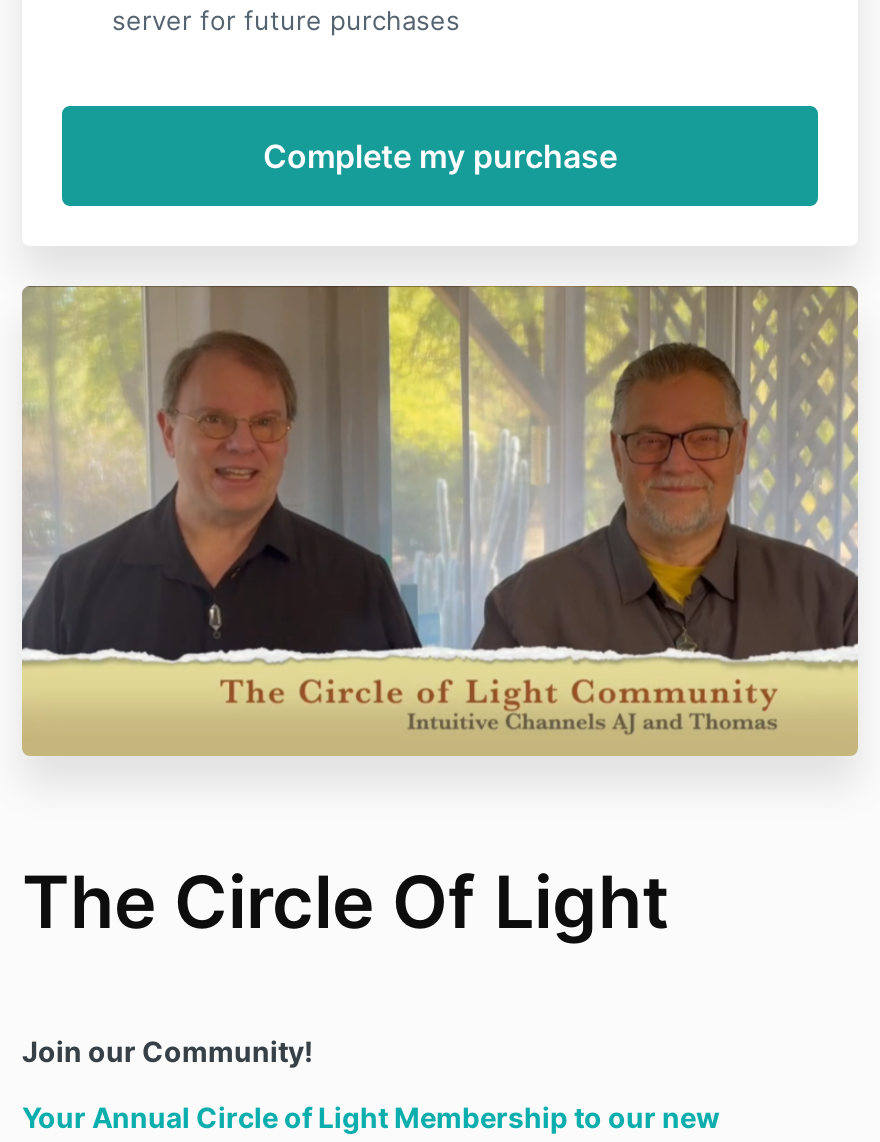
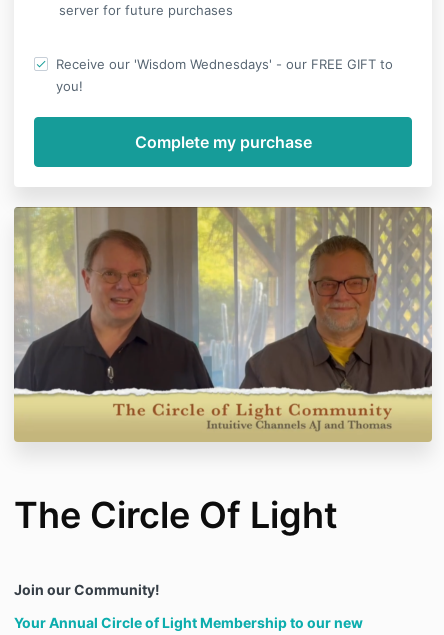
none -> [56,56,393,94] Receive our 'Wisdom Wednesdays' - our FREE GIFT to | you!

